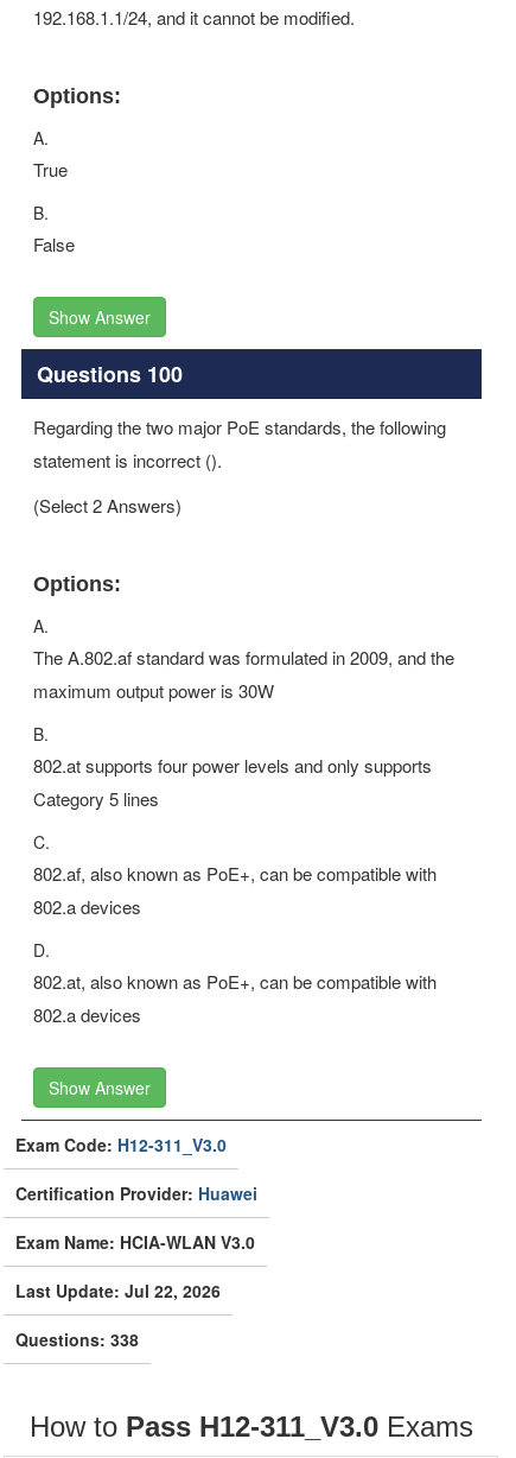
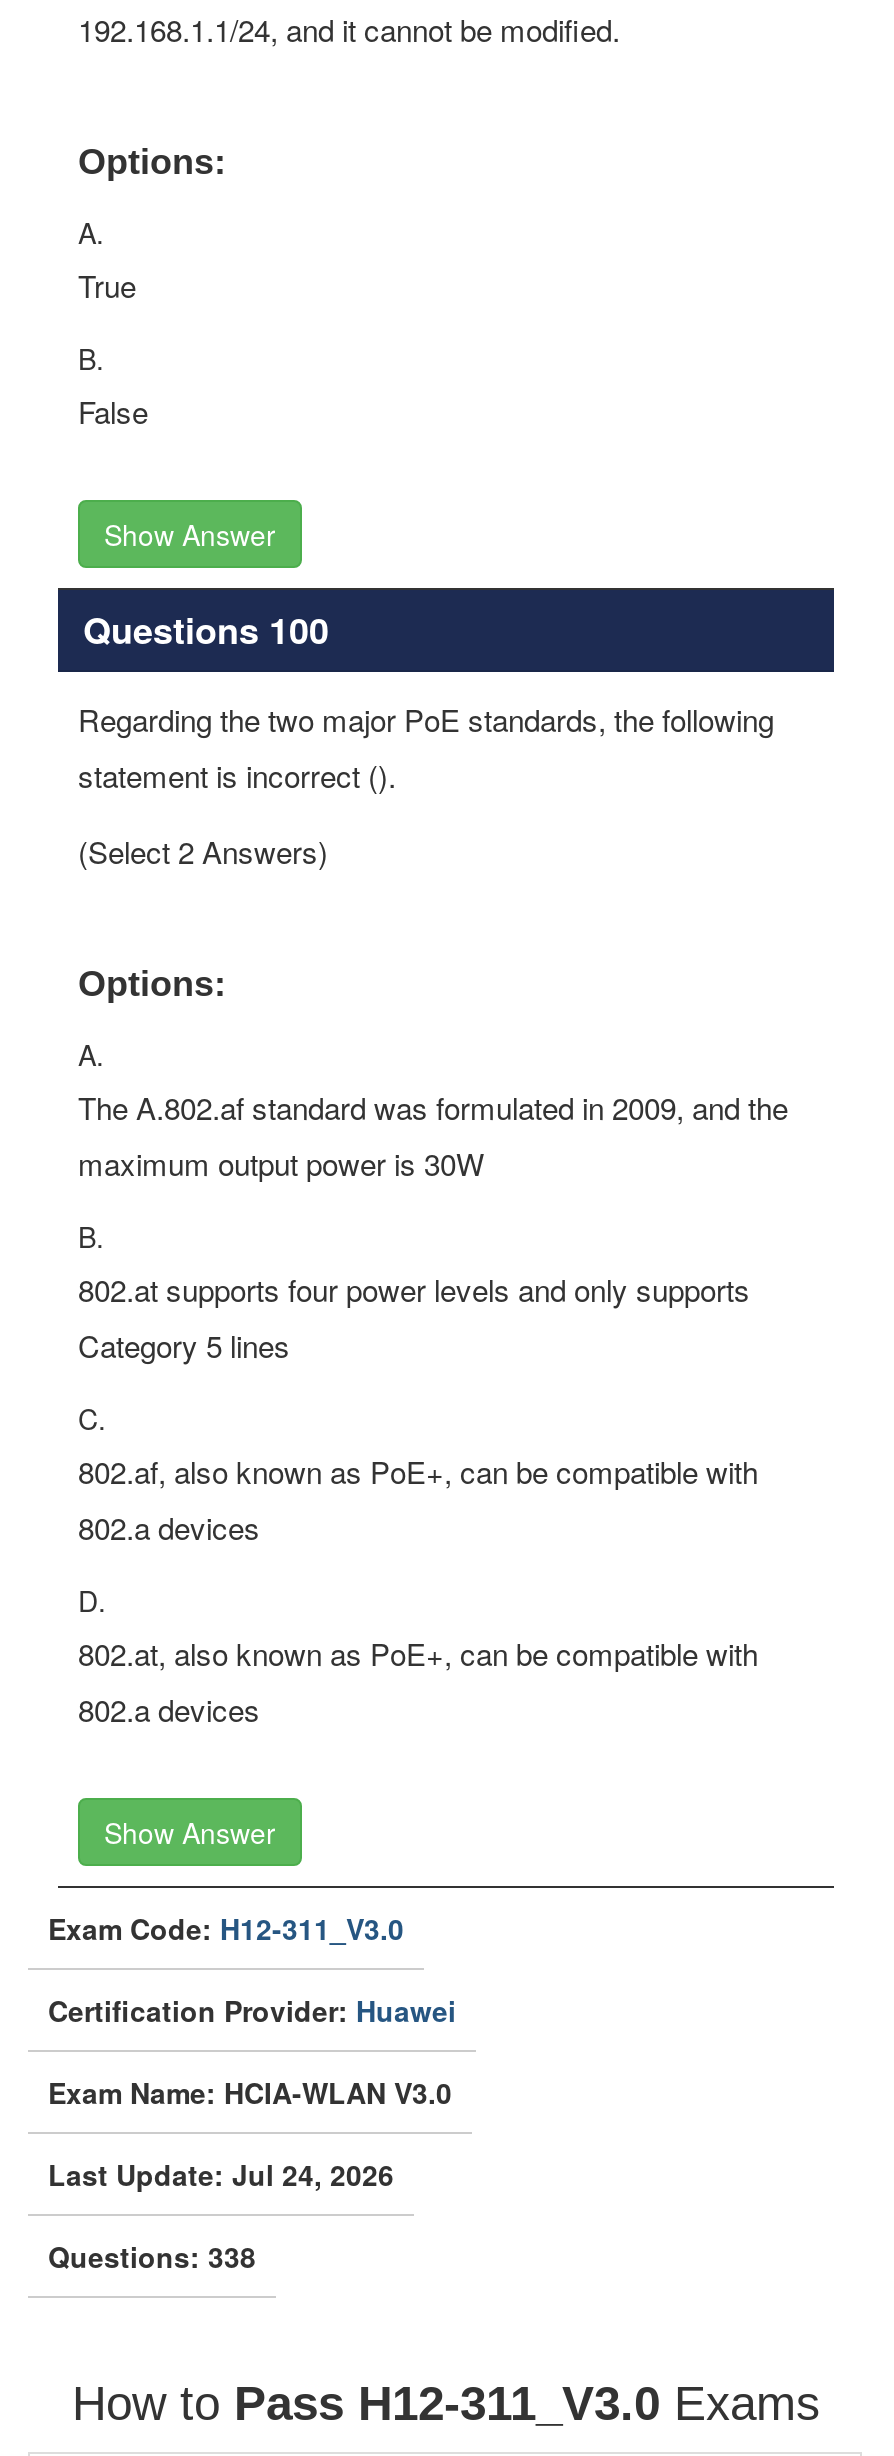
[15,1279,221,1302] Last Update: Jul 22, 2026 -> [48,2154,394,2194] Last Update: Jul 24, 2026

